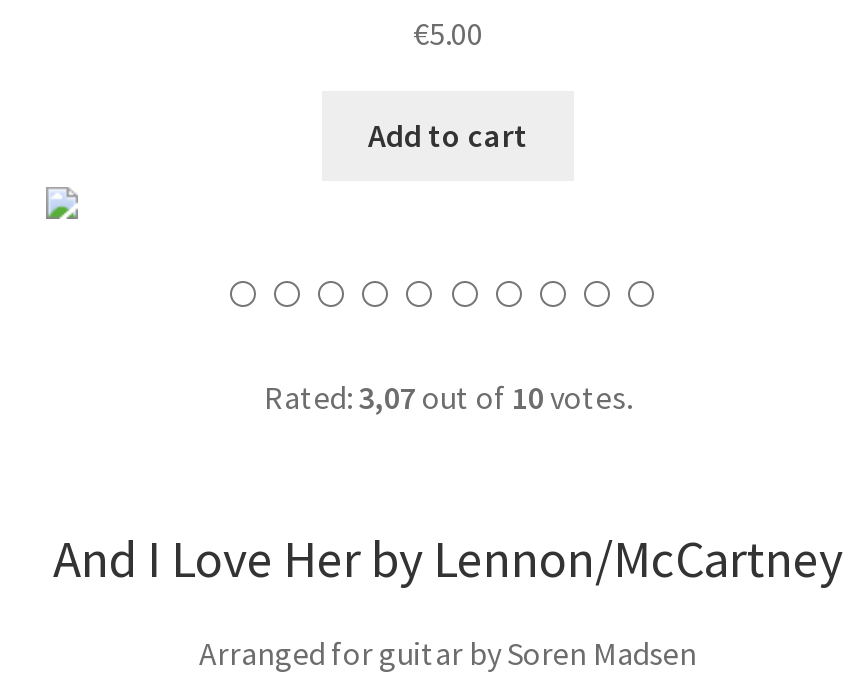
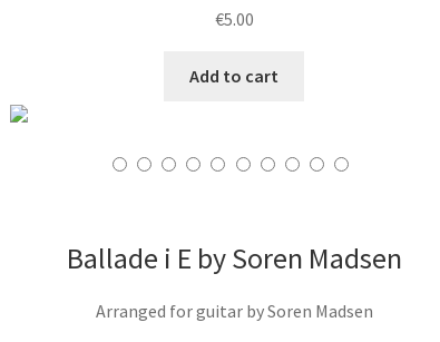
[53,377,843,591] Rated: 3,07 out of 10 votes. | And I Love Her by Lennon/McCartney -> [66,241,402,276] Ballade i E by Soren Madsen

